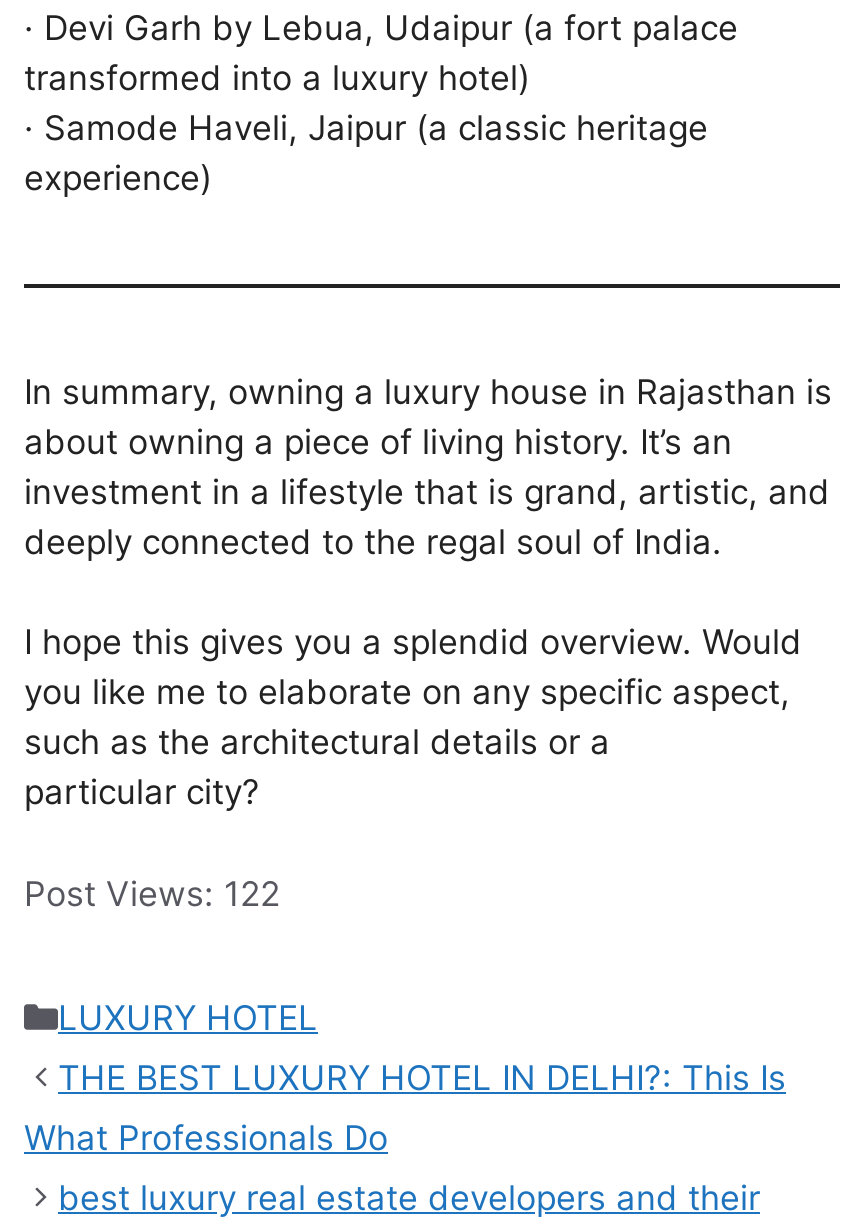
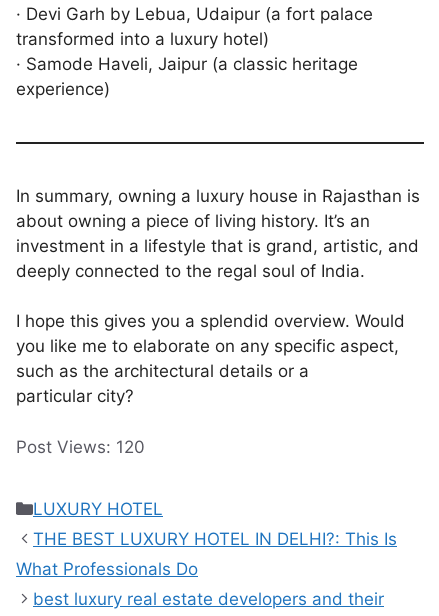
[24,873,280,913] Post Views: 122 -> [16,436,145,456] Post Views: 120

